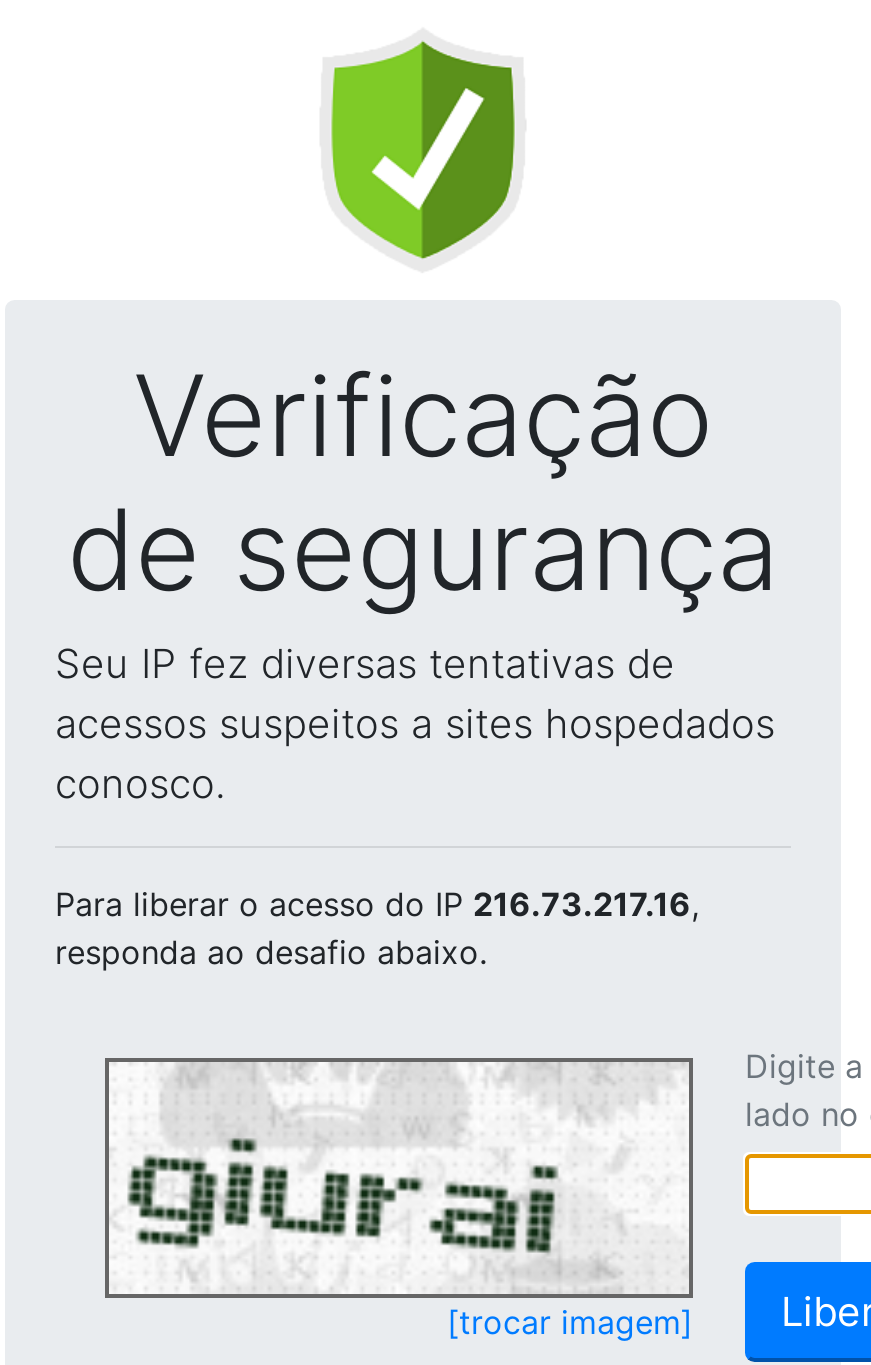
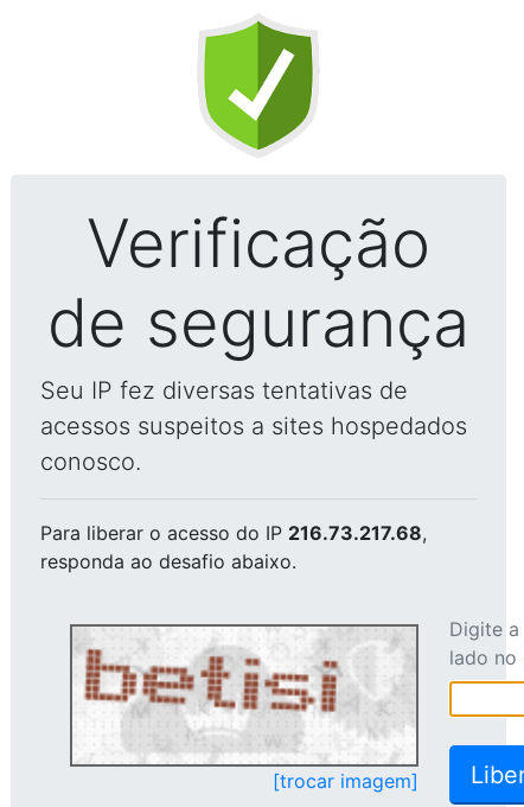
[55,884,699,924] Para liberar o acesso do IP 216.73.217.16, -> [40,521,427,545] Para liberar o acesso do IP 216.73.217.68,
[113,1066,685,1288] [image] -> [76,628,413,756] [image]

